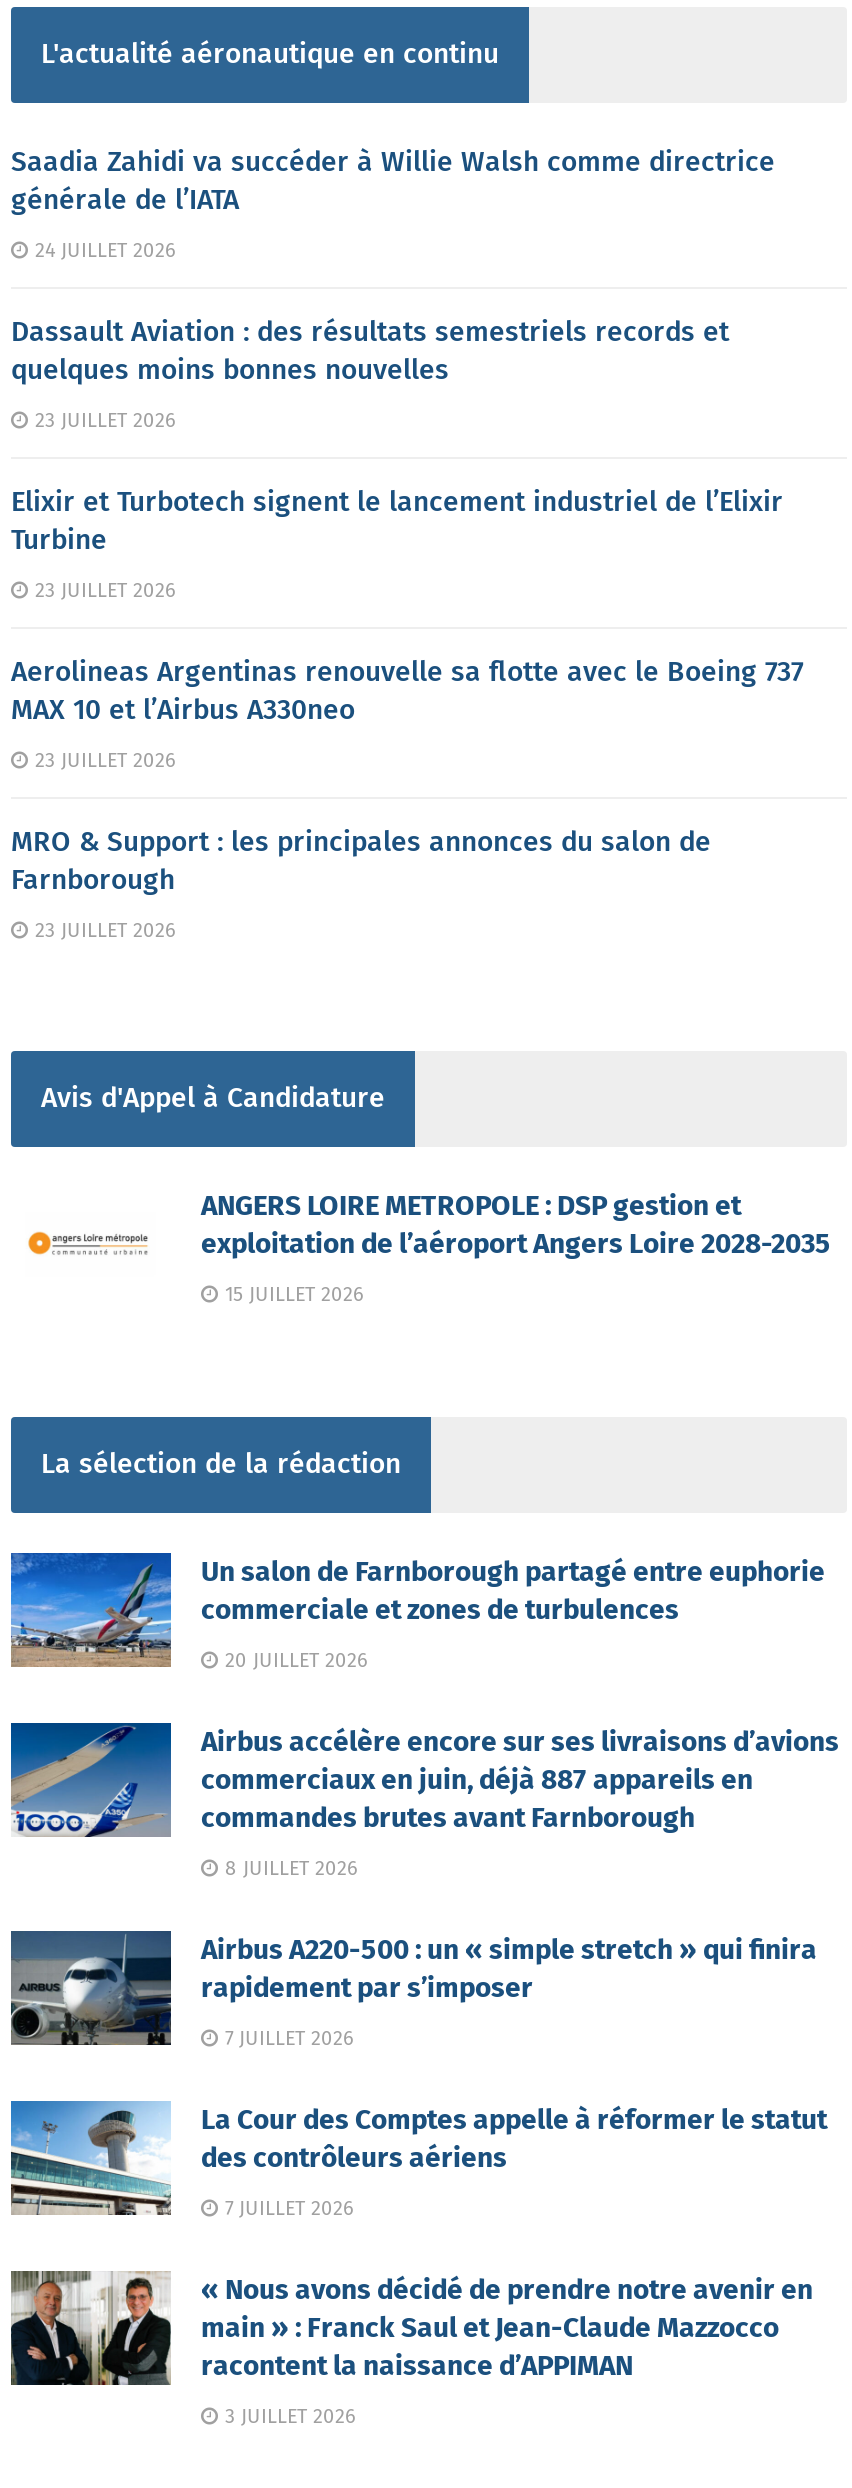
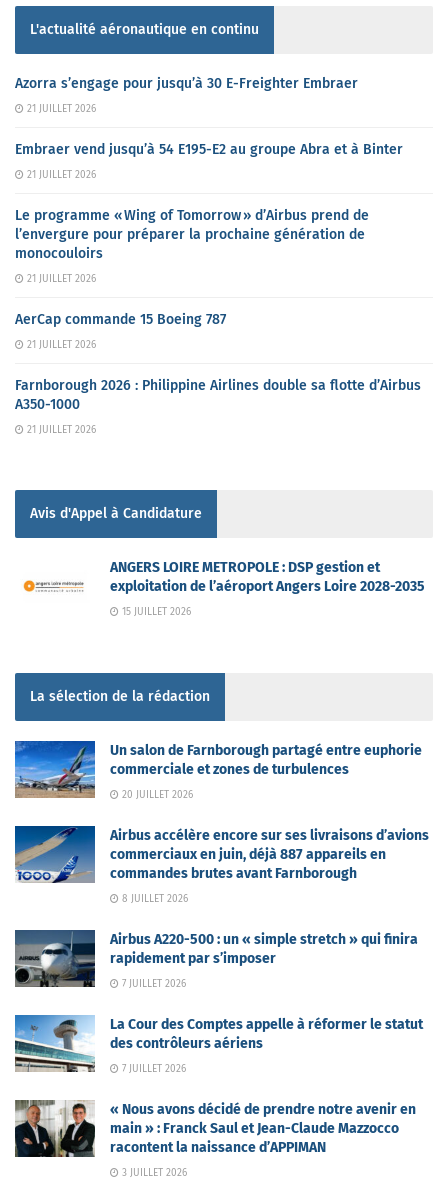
[11,145,775,217] Saadia Zahidi va succéder à Willie Walsh comme directrice | générale de l’IATA -> [15,75,358,92] Azorra s’engage pour jusqu’à 30 E-Freighter Embraer
[29,239,175,263] 24 JUILLET 2026 -> [24,103,96,115] 21 JUILLET 2026
[11,315,729,387] Dassault Aviation : des résultats semestriels records et | quelques moins bonnes nouvelles -> [15,141,403,158] Embraer vend jusqu’à 54 E195-E2 au groupe Abra et à Binter
[29,409,175,433] 23 JUILLET 2026 -> [24,169,96,181] 21 JUILLET 2026
[11,485,783,557] Elixir et Turbotech signent le lancement industriel de l’Elixir | Turbine -> [15,207,369,262] Le programme « Wing of Tomorrow » d’Airbus prend de | l’envergure pour préparer la prochaine génération de | monocouloirs
[29,579,175,603] 23 JUILLET 2026 -> [24,273,96,285] 21 JUILLET 2026
[11,655,803,727] Aerolineas Argentinas renouvelle sa flotte avec le Boeing 737 | MAX 10 et l’Airbus A330neo -> [15,311,226,328] AerCap commande 15 Boeing 787
[29,749,175,773] 23 JUILLET 2026 -> [24,339,96,351] 21 JUILLET 2026
[11,825,711,897] MRO & Support : les principales annonces du salon de | Farnborough -> [15,377,421,413] Farnborough 2026 : Philippine Airlines double sa flotte d’Airbus | A350-1000
[29,919,175,943] 23 JUILLET 2026 -> [24,424,96,436] 21 JUILLET 2026

